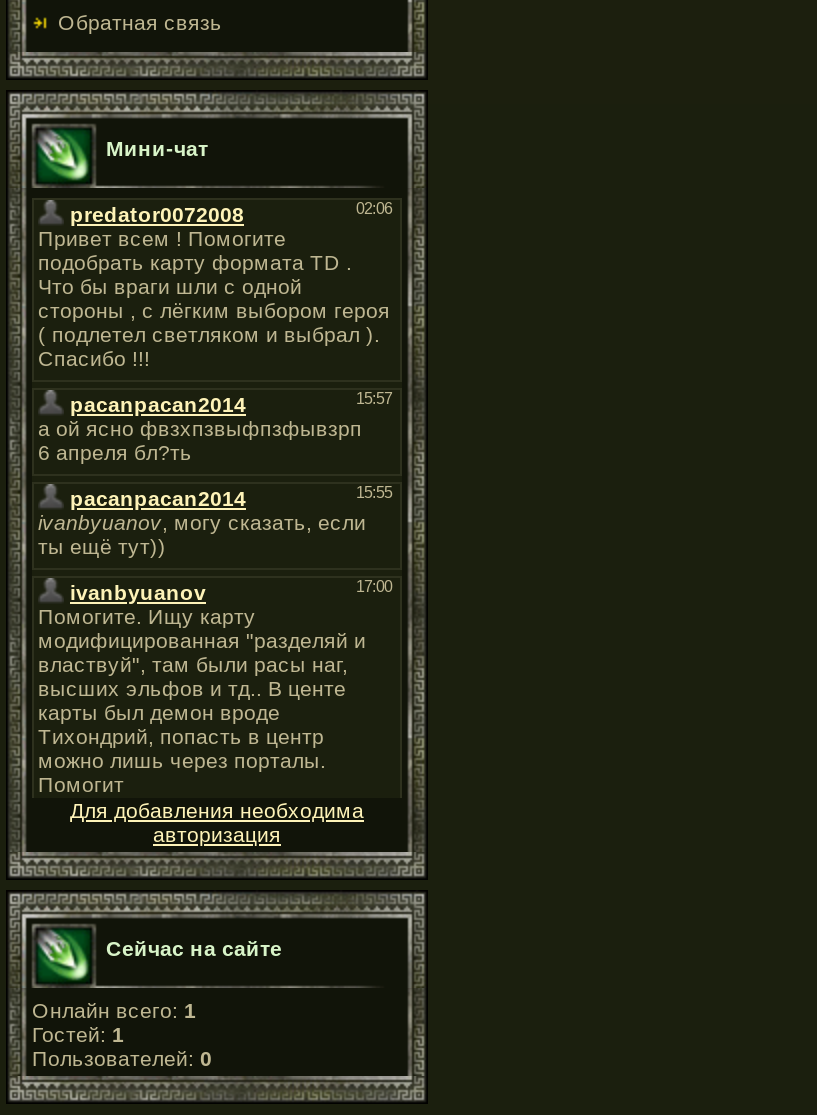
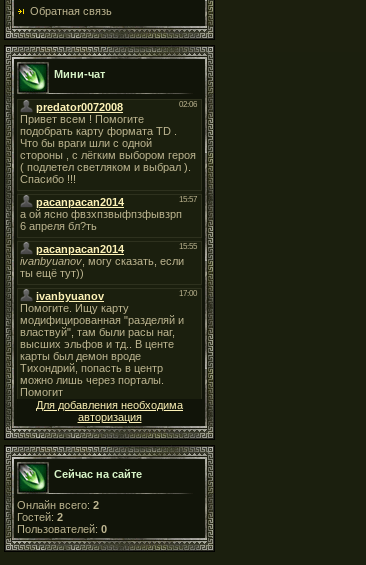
[32,998,196,1022] Онлайн всего: 1 -> [17,499,99,511] Онлайн всего: 2
[32,1022,124,1046] Гостей: 1 -> [17,511,63,523] Гостей: 2

